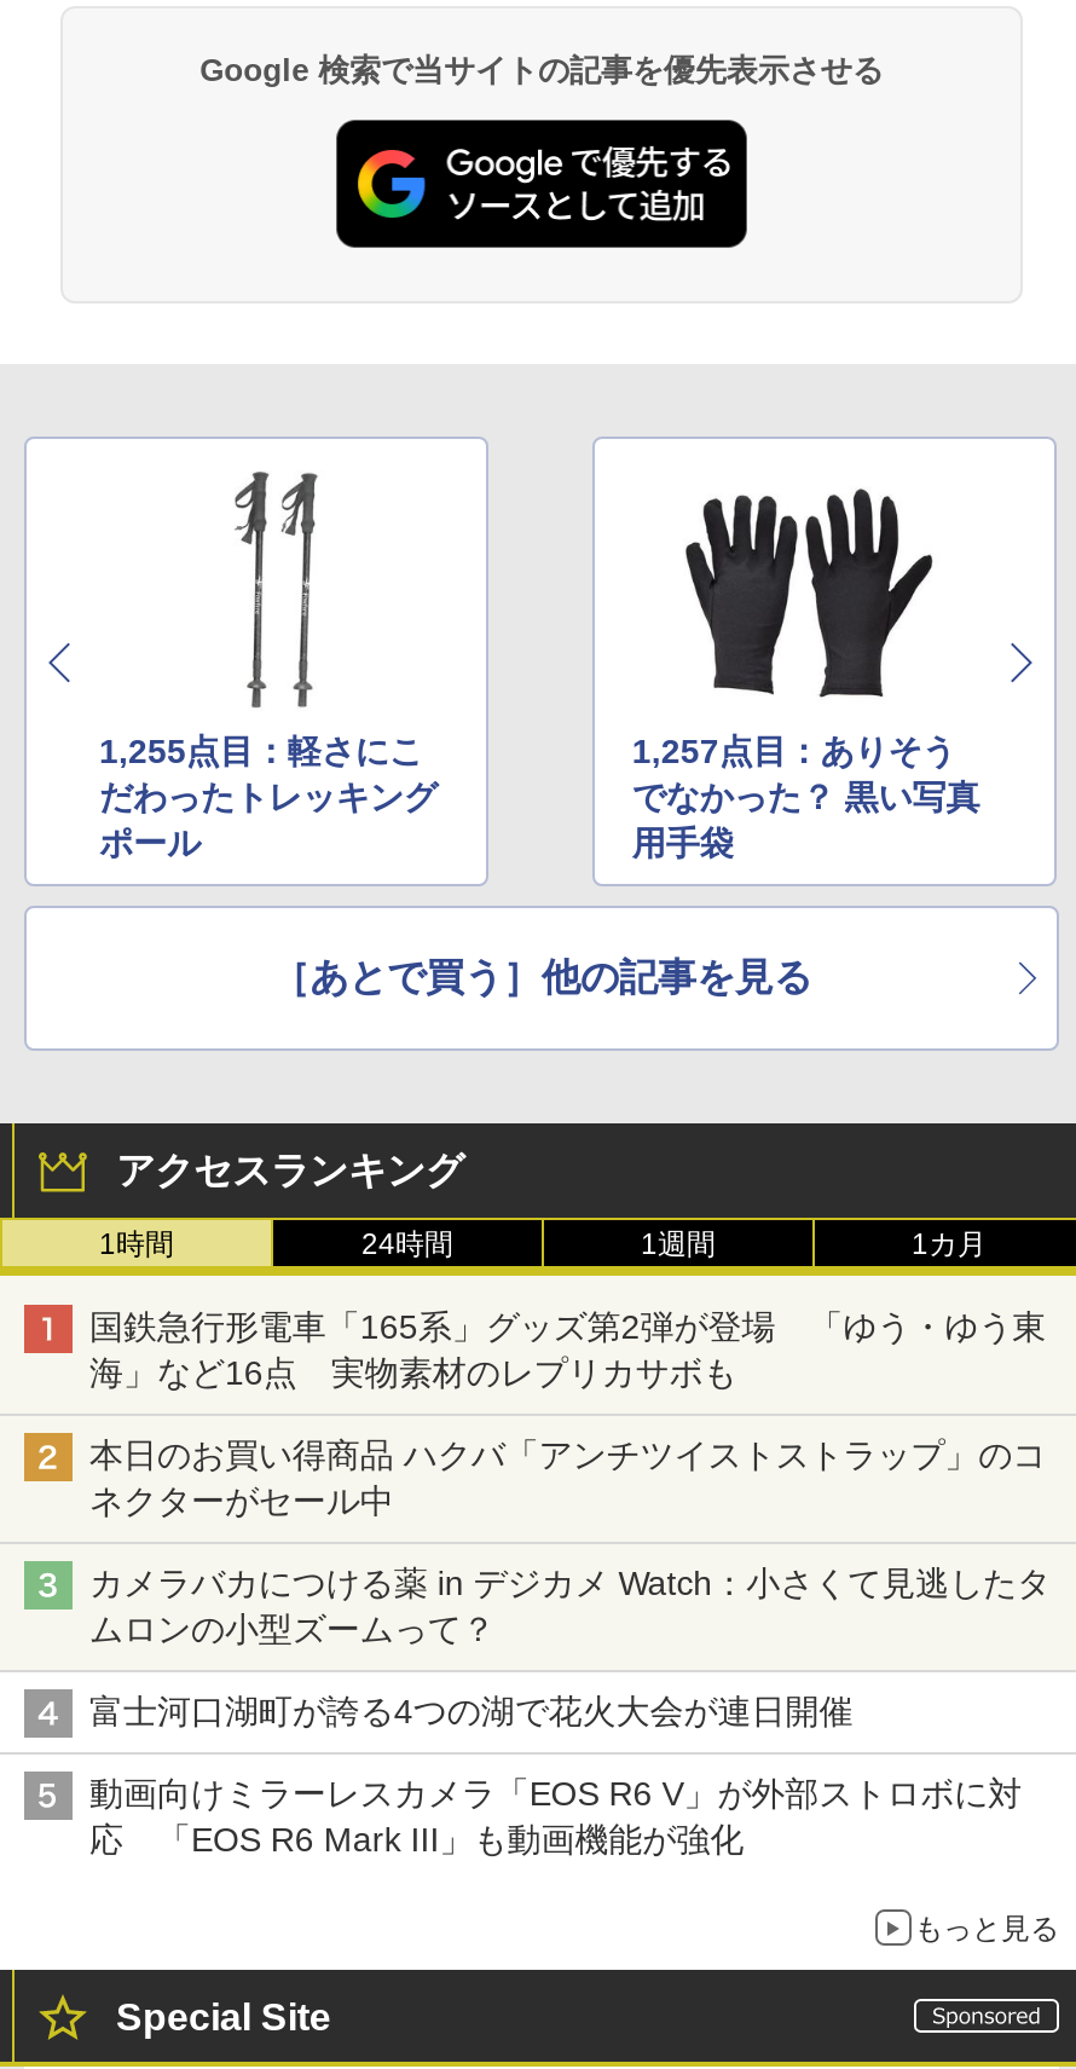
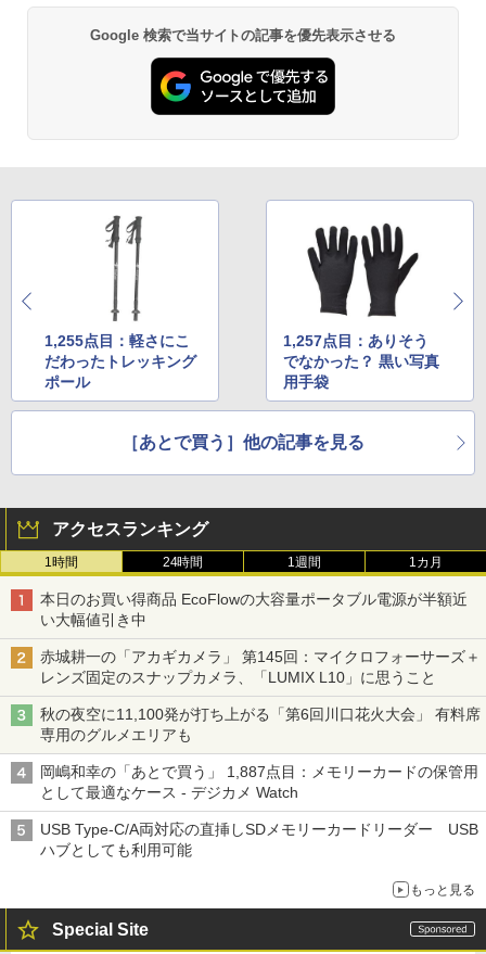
[89,1308,1046,1393] 国鉄急行形電車「165系」グッズ第2弾が登場 「ゆう・ゆう東 | 海」など16点 実物素材のレプリカサボも -> [40,591,467,629] 本日のお買い得商品 EcoFlowの大容量ポータブル電源が半額近 | い大幅値引き中
[89,1436,1046,1521] 本日のお買い得商品 ハクバ「アンチツイストストラップ」のコ | ネクターがセール中 -> [40,648,480,686] 赤城耕一の「アカギカメラ」 第145回：マイクロフォーサーズ＋ | レンズ固定のスナップカメラ、「LUMIX L10」に思うこと
[89,1564,1051,1649] カメラバカにつける薬 in デジカメ Watch：小さくて見逃したタ | ムロンの小型ズームって？ -> [40,706,480,744] 秋の夜空に11,100発が打ち上がる「第6回川口花火大会」 有料席 | 専用のグルメエリアも
[89,1692,853,1731] 富士河口湖町が誇る4つの湖で花火大会が連日開催 -> [40,763,478,801] 岡嶋和幸の「あとで買う」 1,887点目：メモリーカードの保管用 | として最適なケース - デジカメ Watch
[89,1775,1022,1859] 動画向けミラーレスカメラ「EOS R6 V」が外部ストロボに対 | 応 「EOS R6 Mark III」も動画機能が強化 -> [40,821,478,859] USB Type-C/A両対応の直挿しSDメモリーカードリーダー USB | ハブとしても利用可能

